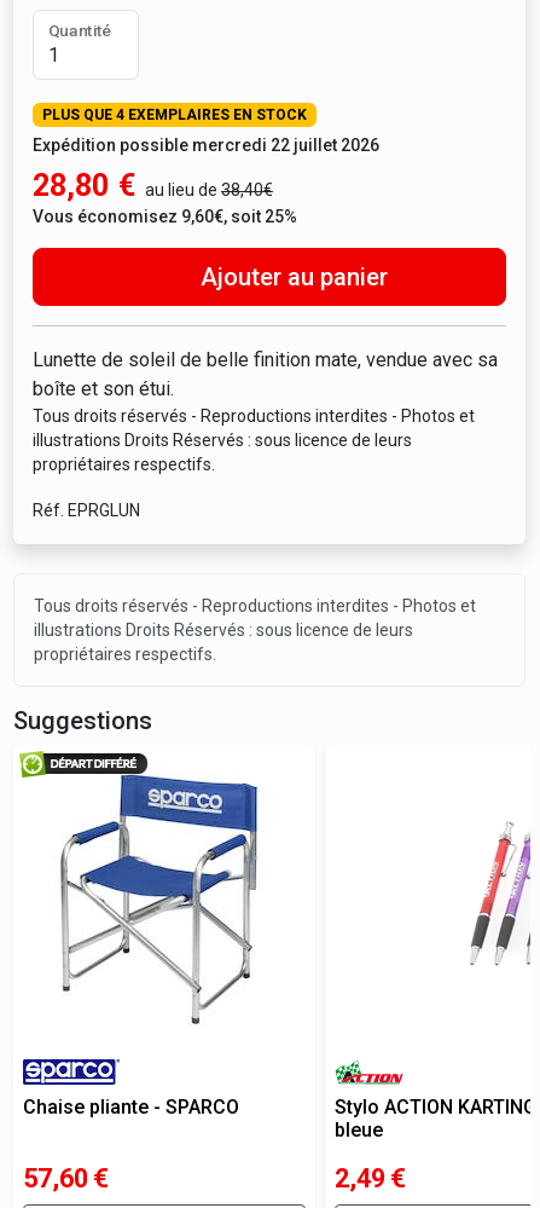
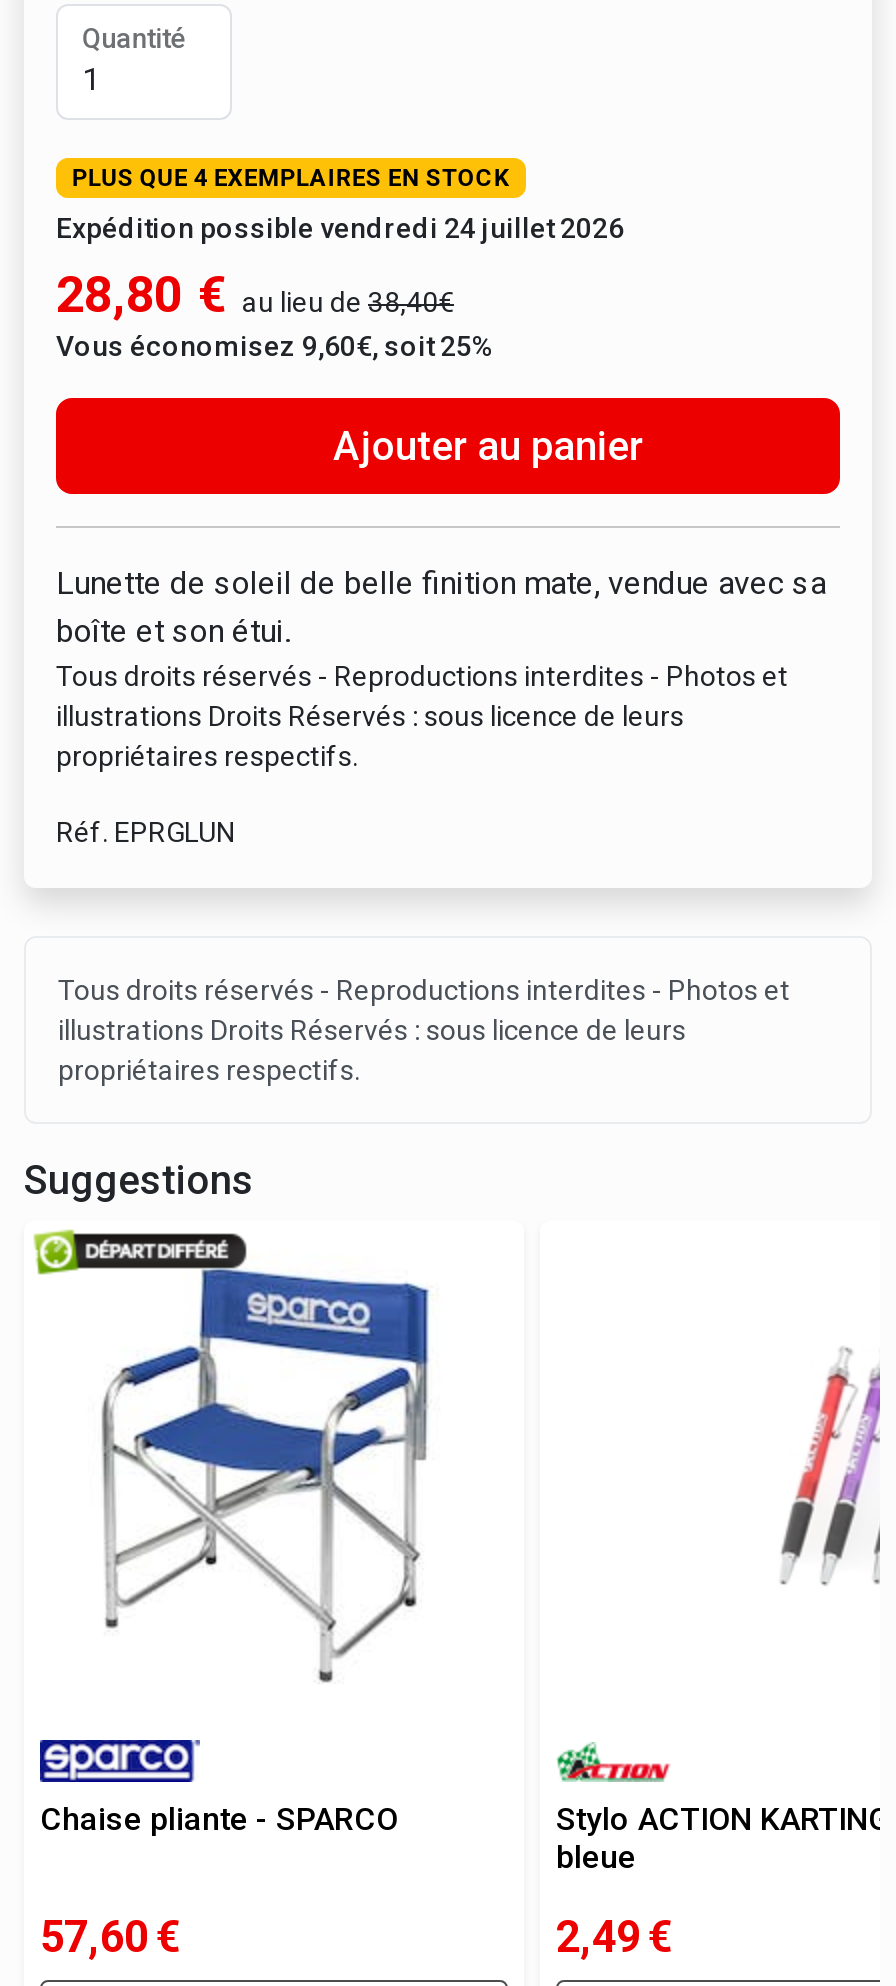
[33,135,379,155] Expédition possible mercredi 22 juillet 2026 -> [56,212,624,244] Expédition possible vendredi 24 juillet 2026

